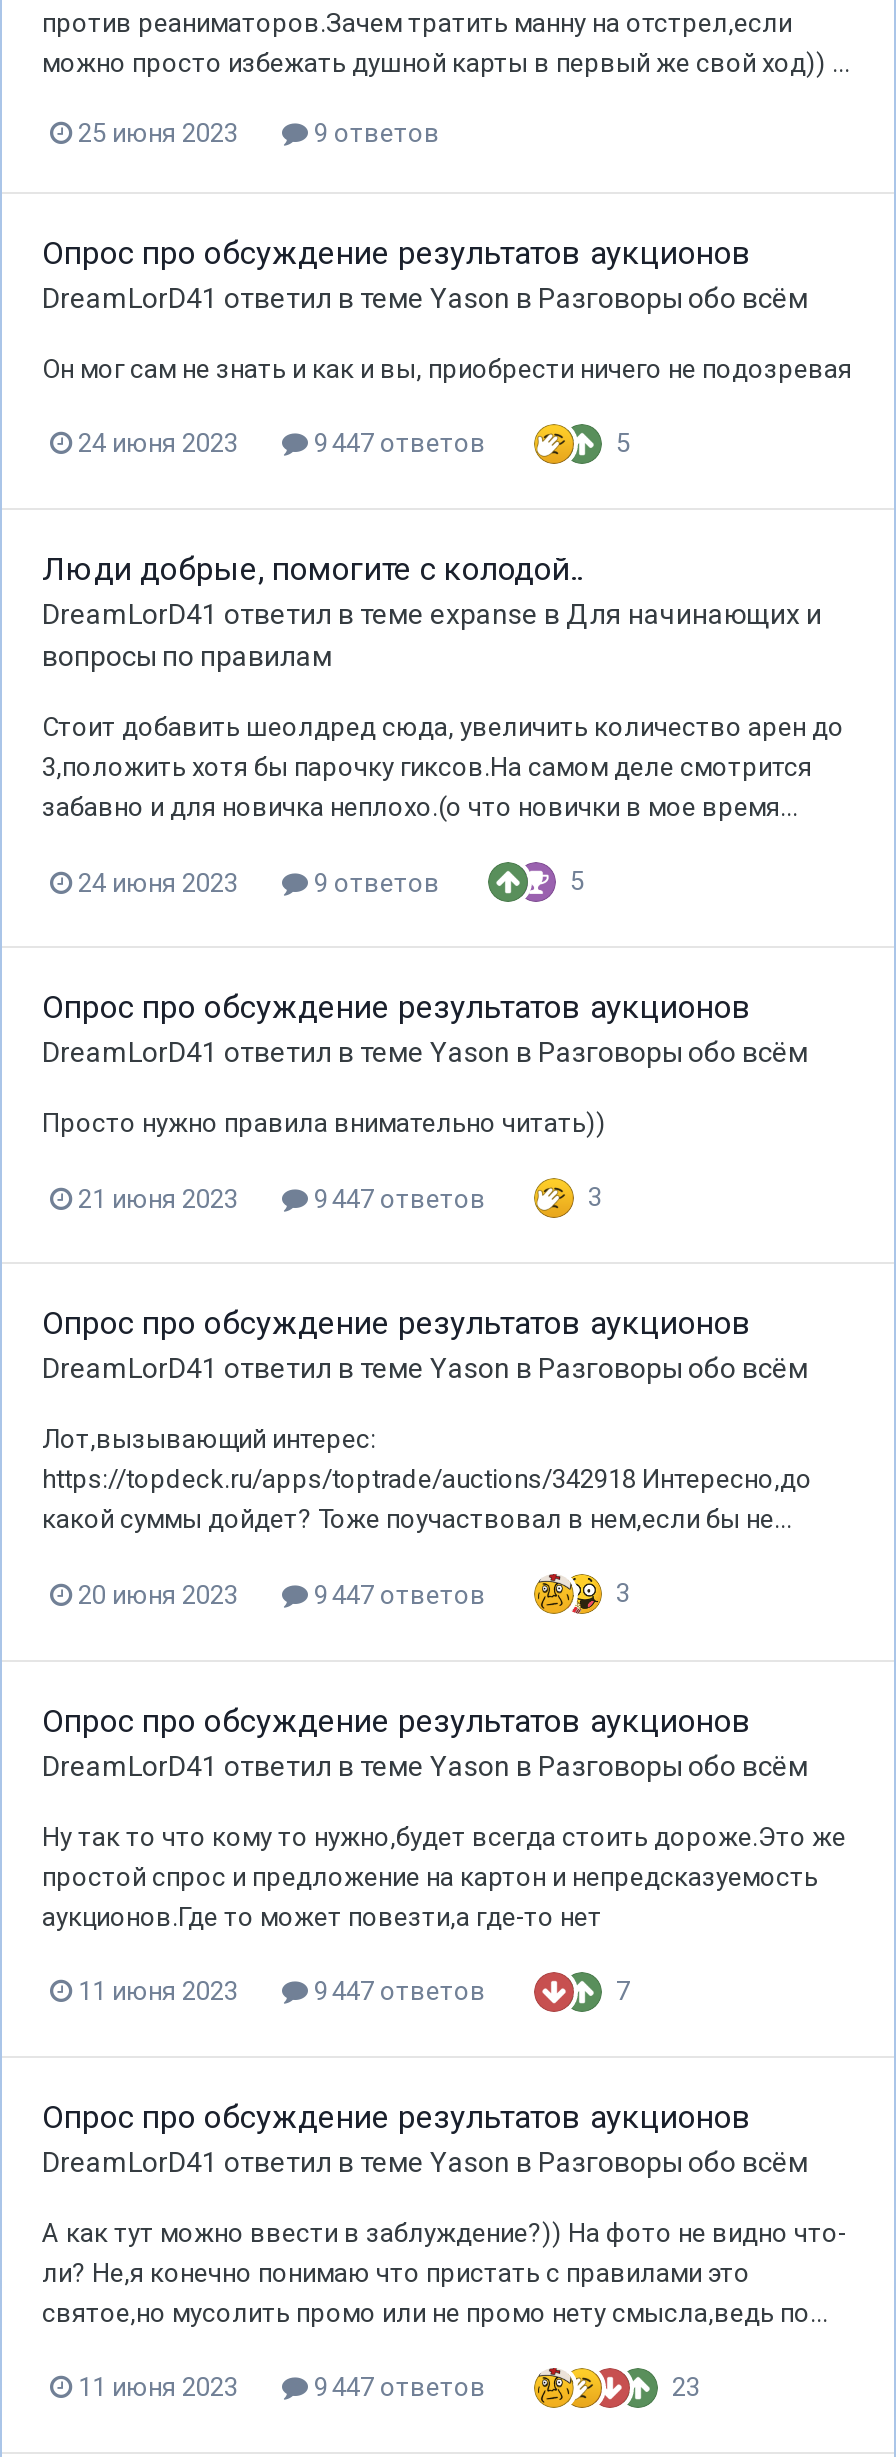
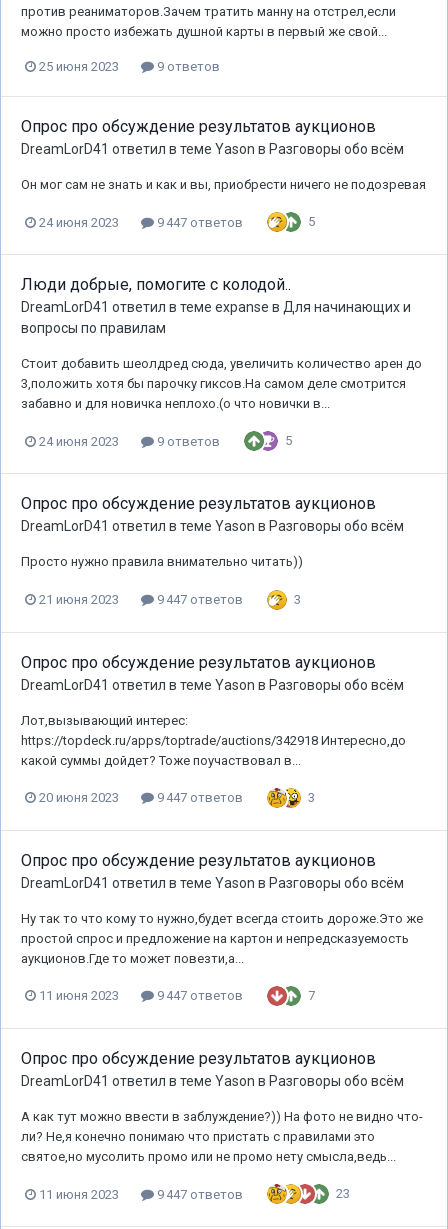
[42,48,850,78] можно просто избежать душной карты в первый же свой ход)) ... -> [21,24,387,39] можно просто избежать душной карты в первый же свой...
[42,792,798,822] забавно и для новичка неплохо.(о что новички в мое время... -> [21,396,330,411] забавно и для новичка неплохо.(о что новички в...
[42,1505,792,1535] какой суммы дойдет? Тоже поучаствовал в нем,если бы не... -> [21,753,301,768] какой суммы дойдет? Тоже поучаствовал в...
[42,1902,602,1932] аукционов.Где то может повезти,а где-то нет -> [21,951,244,966] аукционов.Где то может повезти,а...
[42,2298,828,2328] святое,но мусолить промо или не промо нету смысла,ведь по... -> [21,1149,396,1164] святое,но мусолить промо или не промо нету смысла,ведь...

